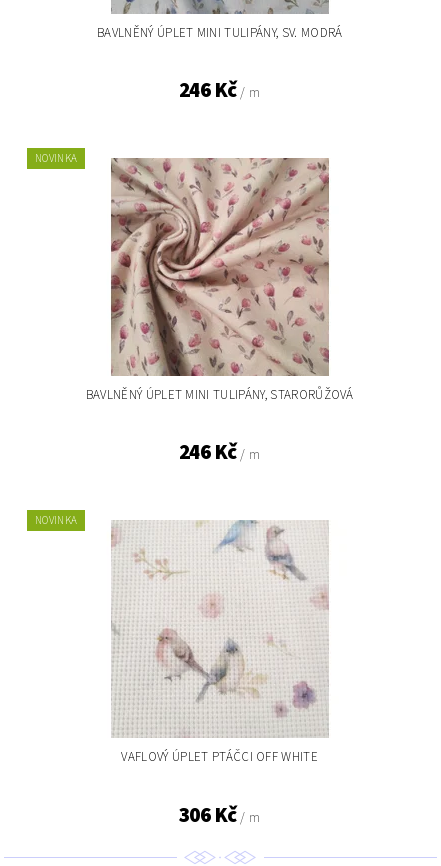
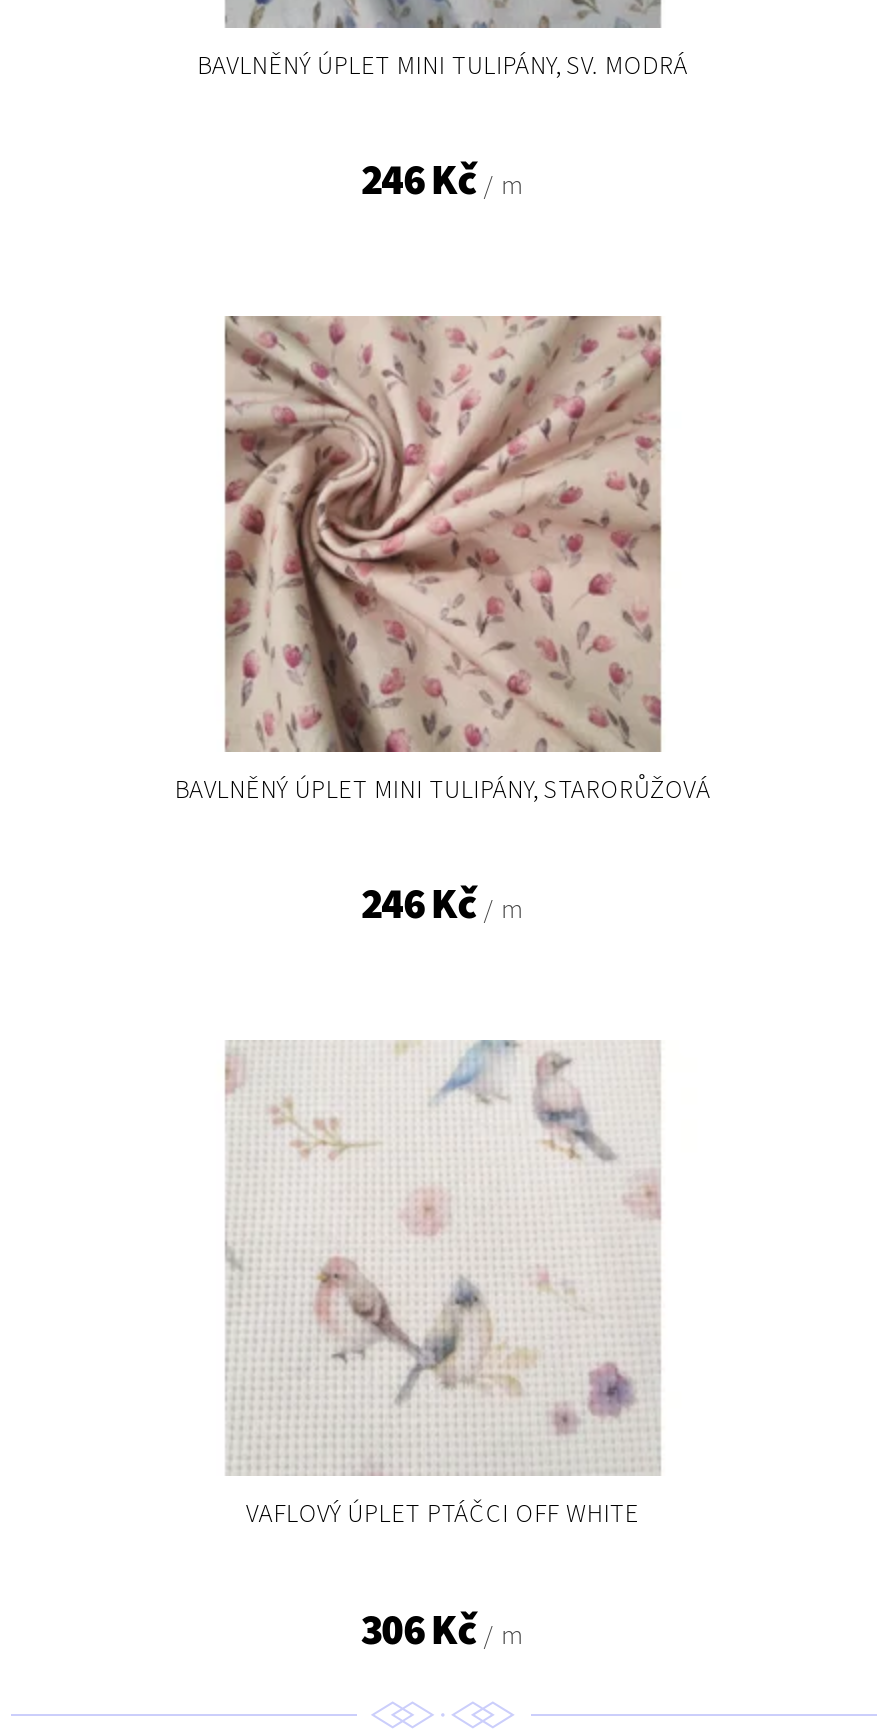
[35,151,77,166] NOVINKA -> none
[35,513,77,528] NOVINKA -> none

